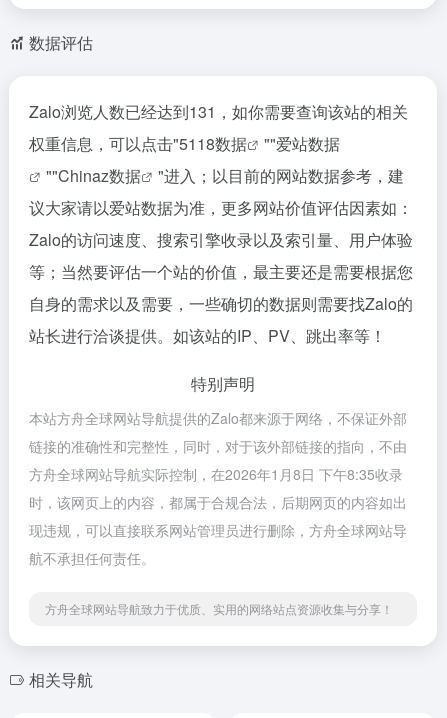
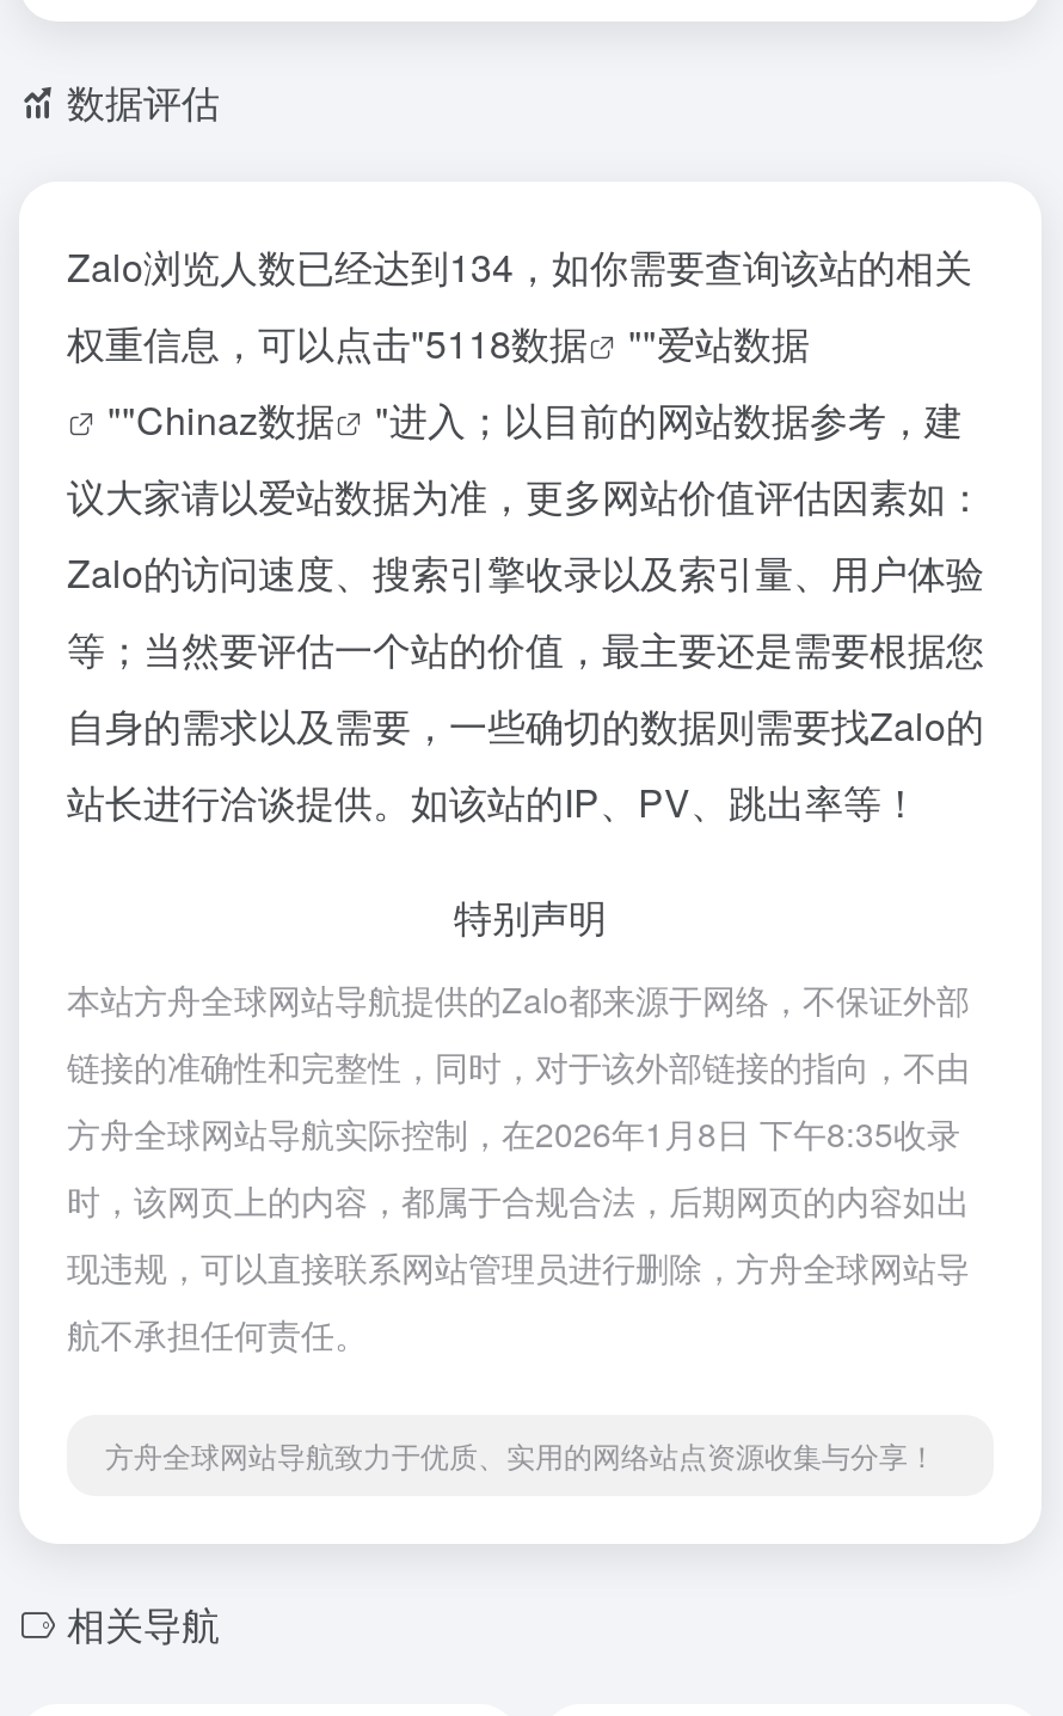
[29,100,408,123] Zalo浏览人数已经达到131，如你需要查询该站的相关 -> [67,239,972,294] Zalo浏览人数已经达到134，如你需要查询该站的相关

